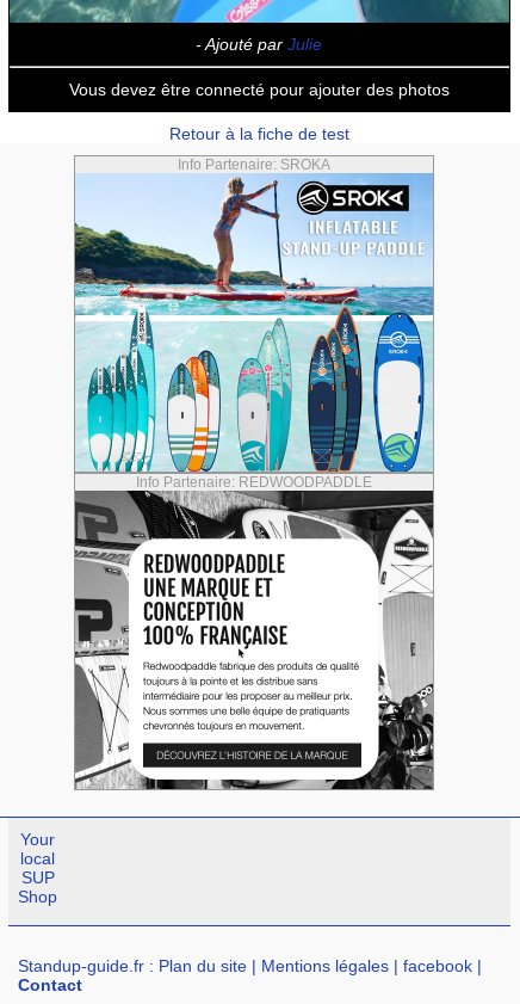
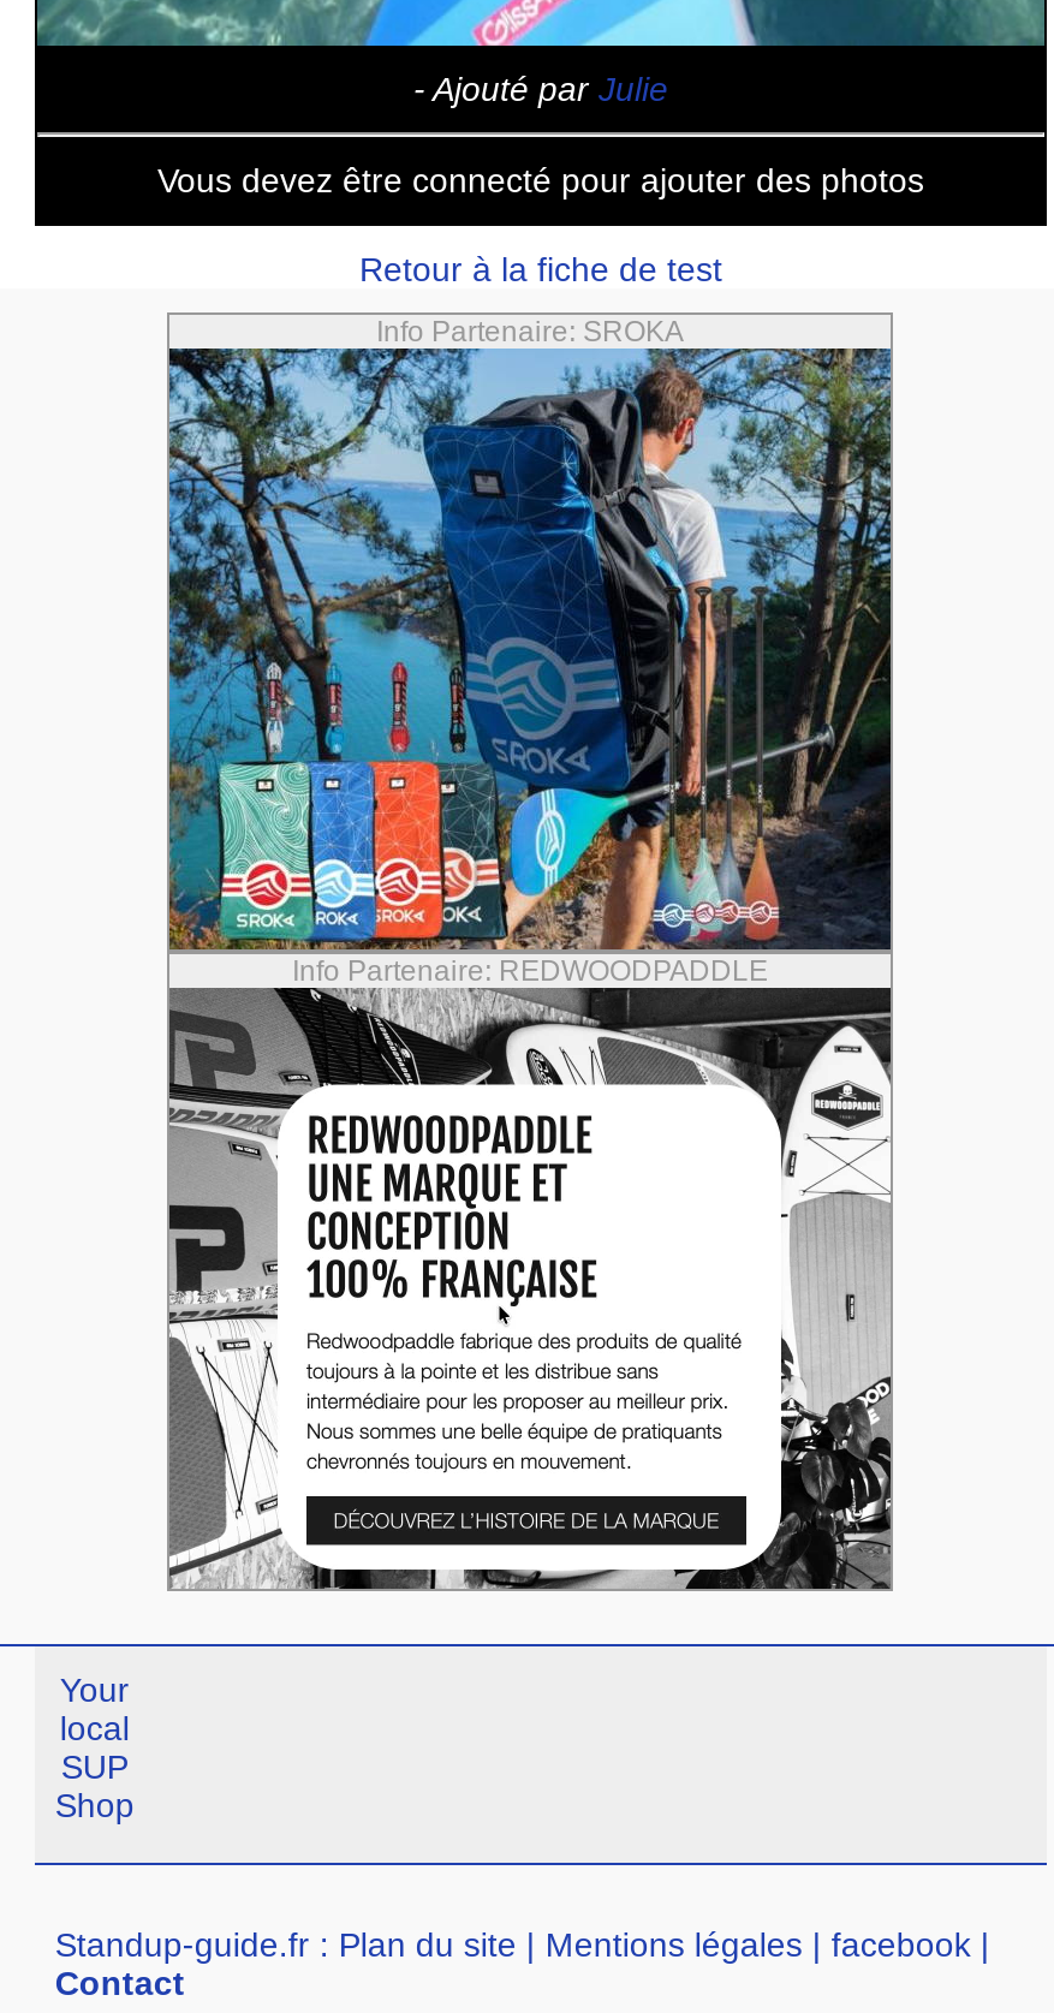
[74,173,434,473] [image] -> [167,346,893,952] [image]

